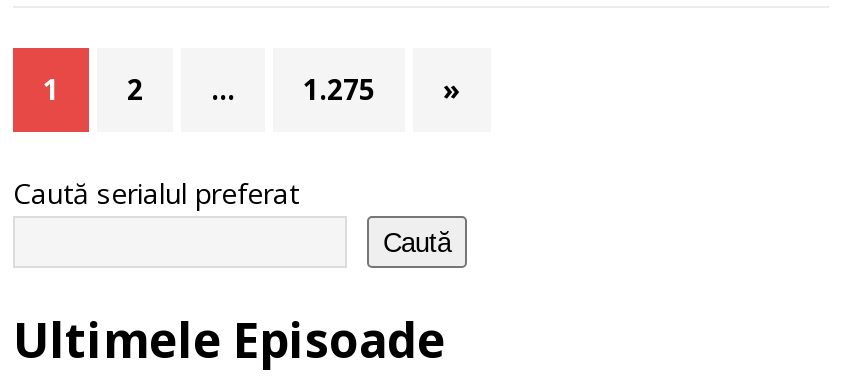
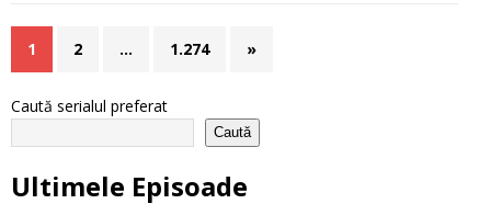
[303,70,375,108] 1.275 -> [170,38,209,59] 1.274

